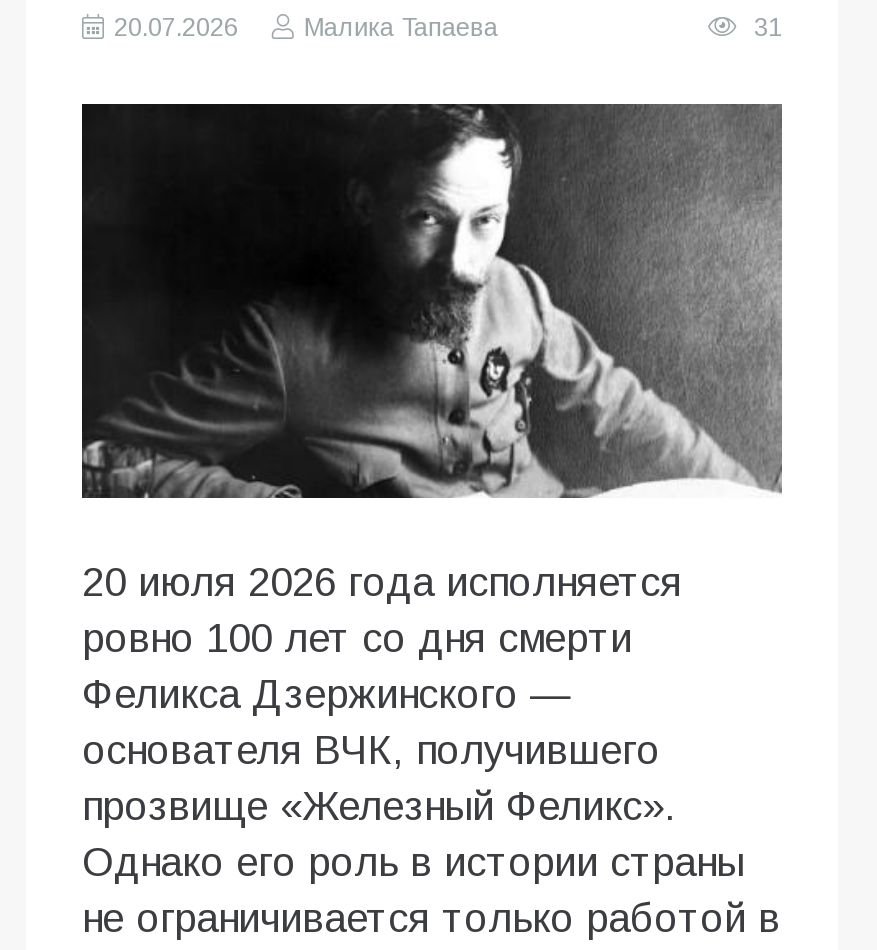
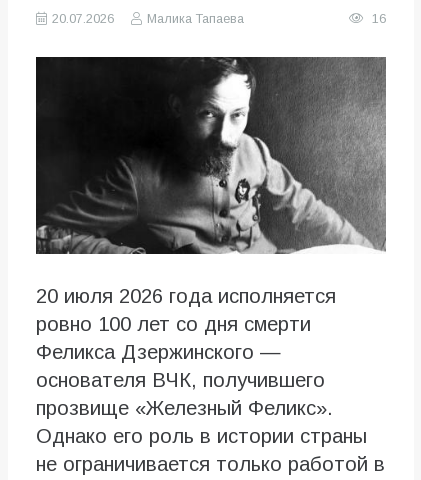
[746,14,782,42] 31 -> [368,12,386,26] 16

